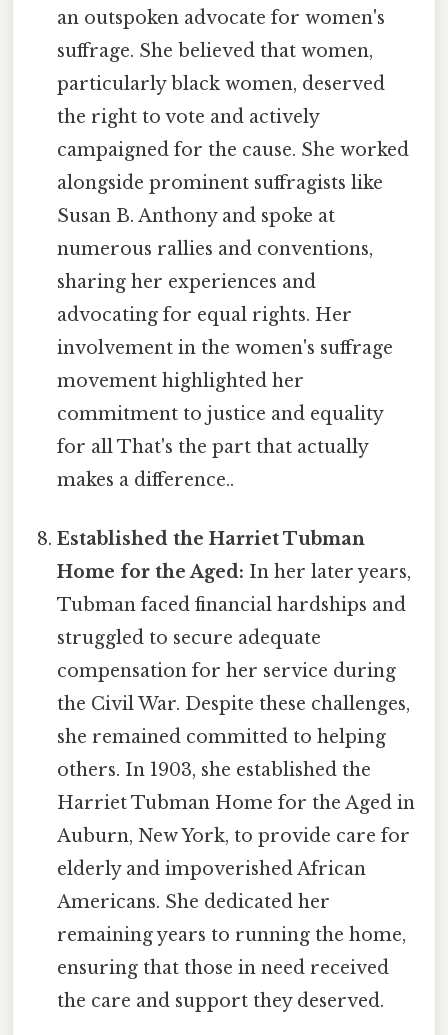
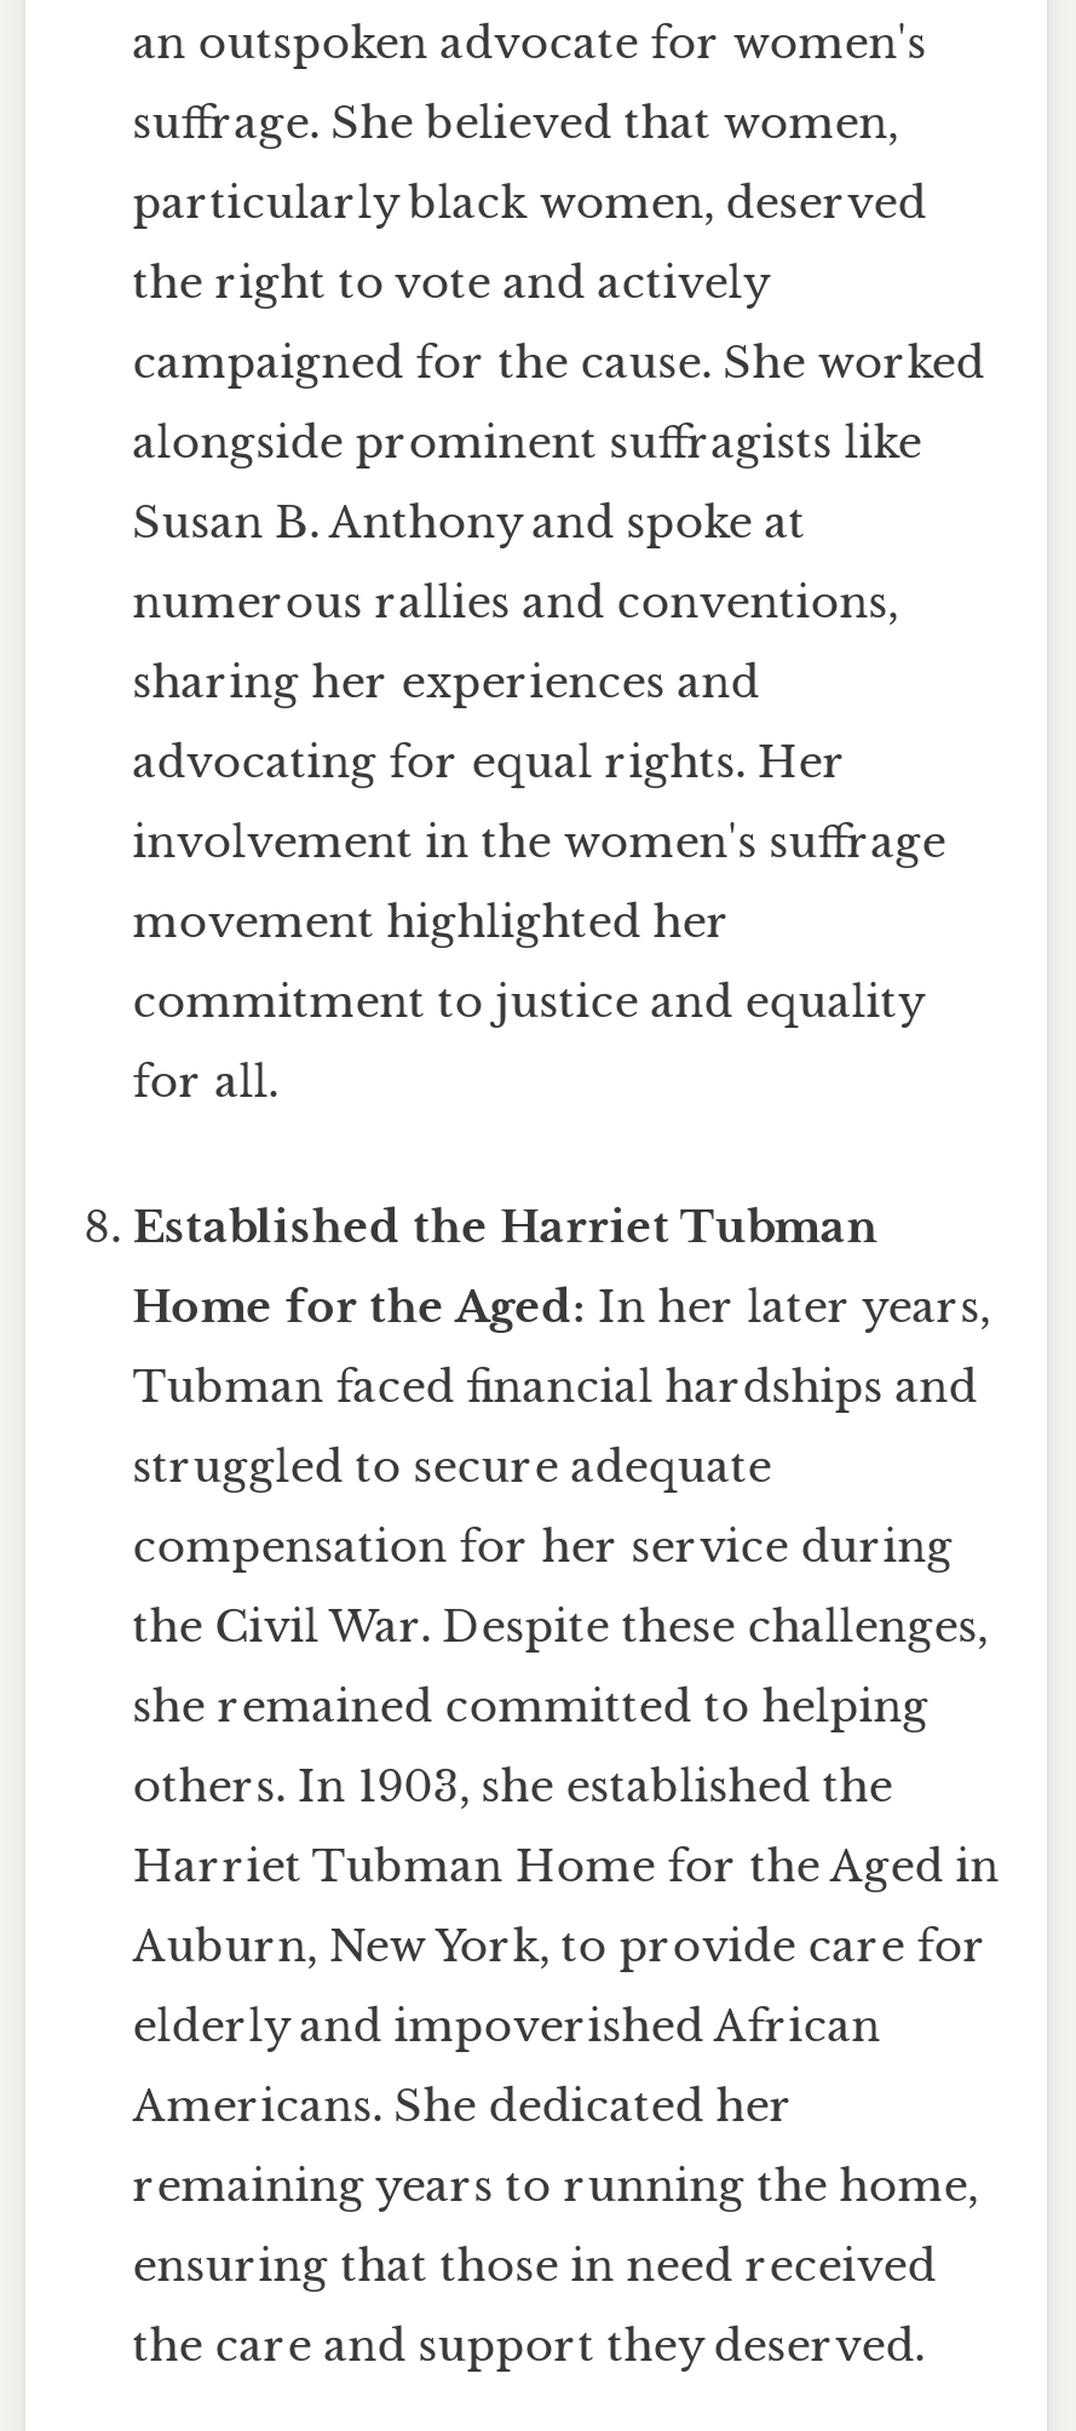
[57,436,368,491] for all That's the part that actually | makes a difference.. -> [132,1056,278,1109] for all.

